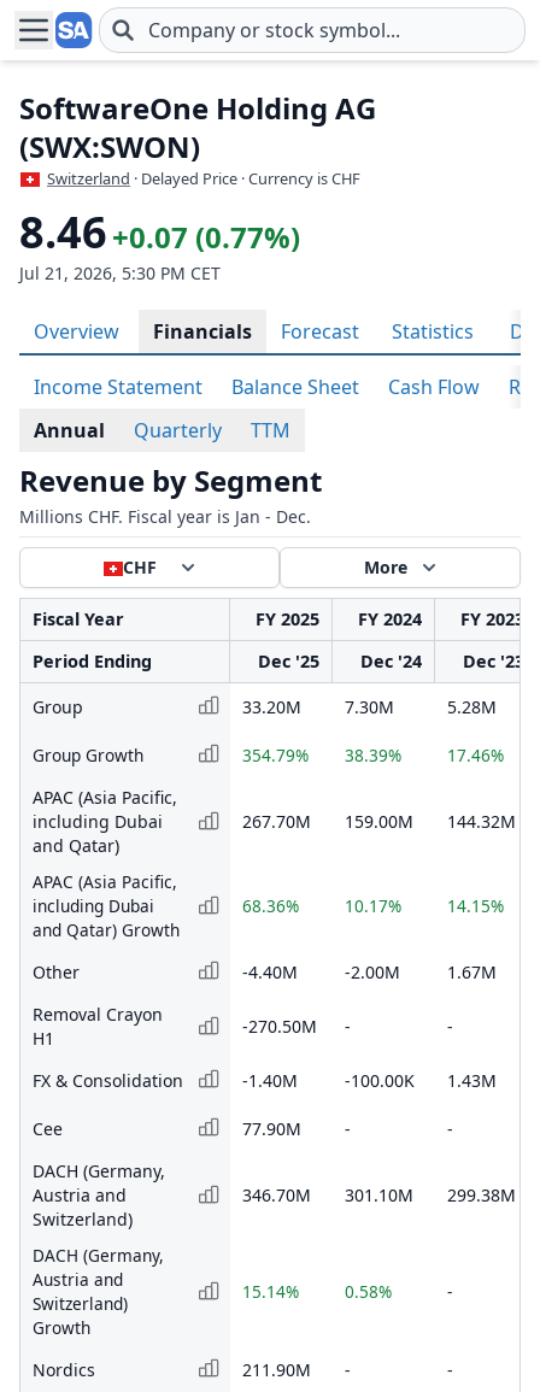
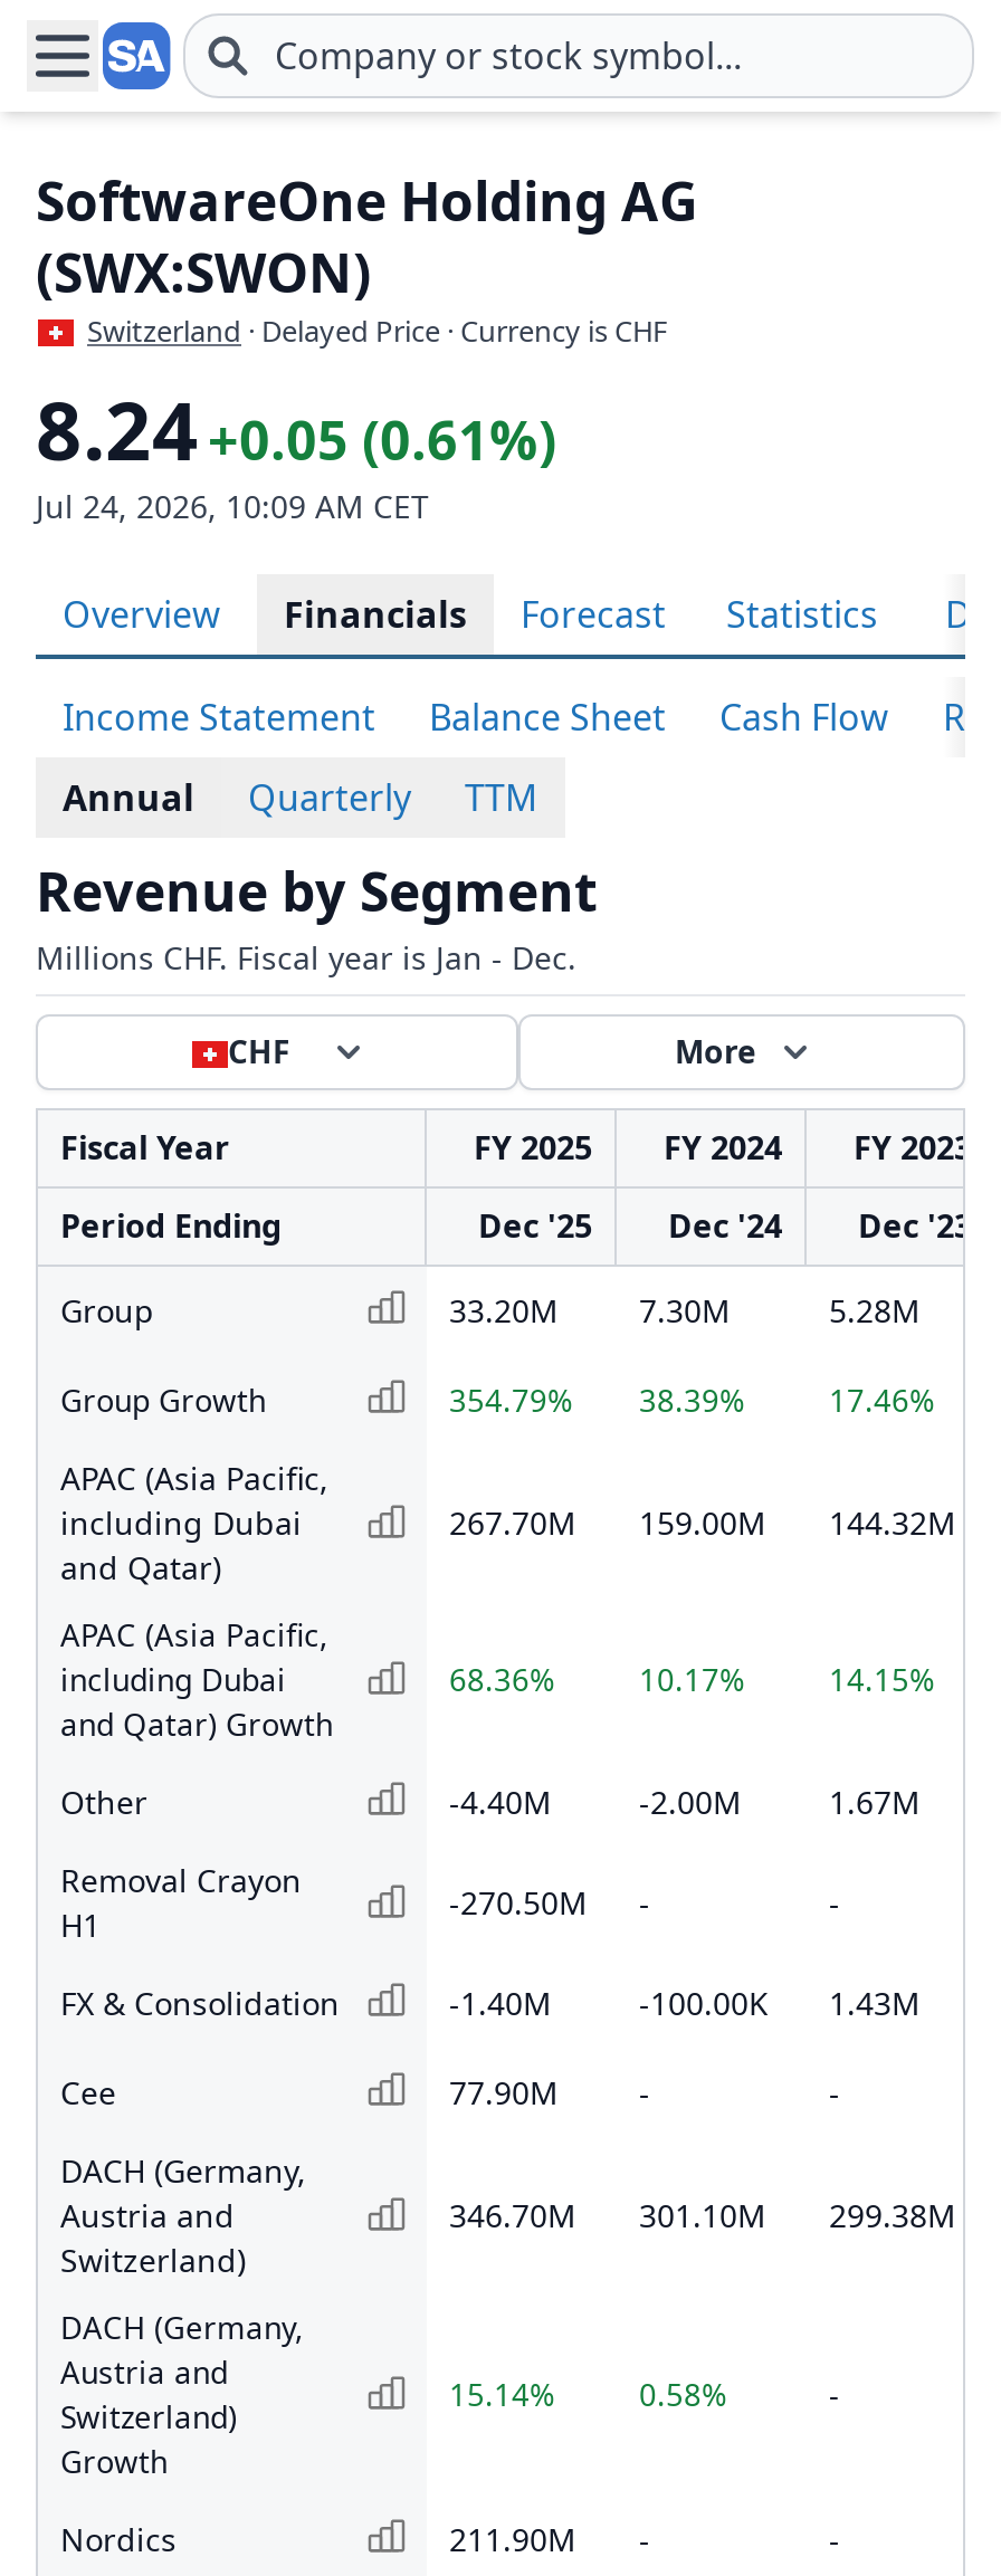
[19,202,300,262] 8.46 +0.07 (0.77%) -> [36,375,556,485] 8.24 +0.05 (0.61%)
[19,262,221,284] Jul 21, 2026, 5:30 PM CET -> [36,485,429,527] Jul 24, 2026, 10:09 AM CET

